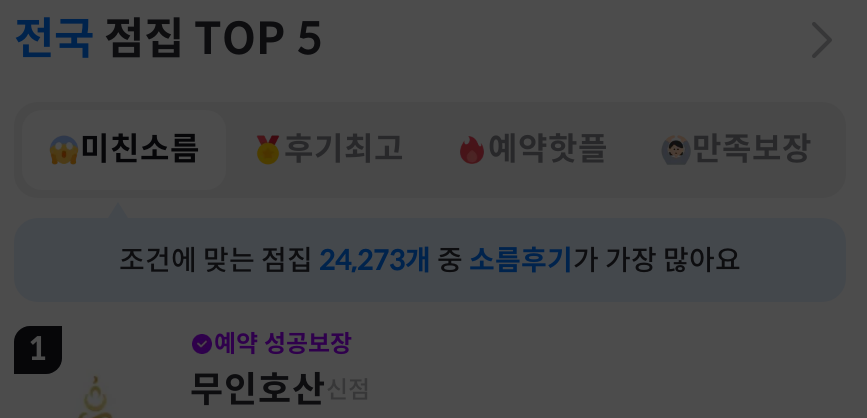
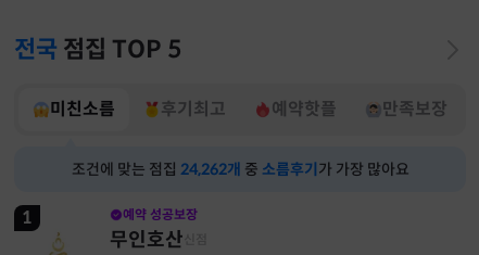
[119,242,741,278] 조건에 맞는 점집 24,273개 중 소름후기가 가장 많아요 -> [71,160,409,179] 조건에 맞는 점집 24,262개 중 소름후기가 가장 많아요

